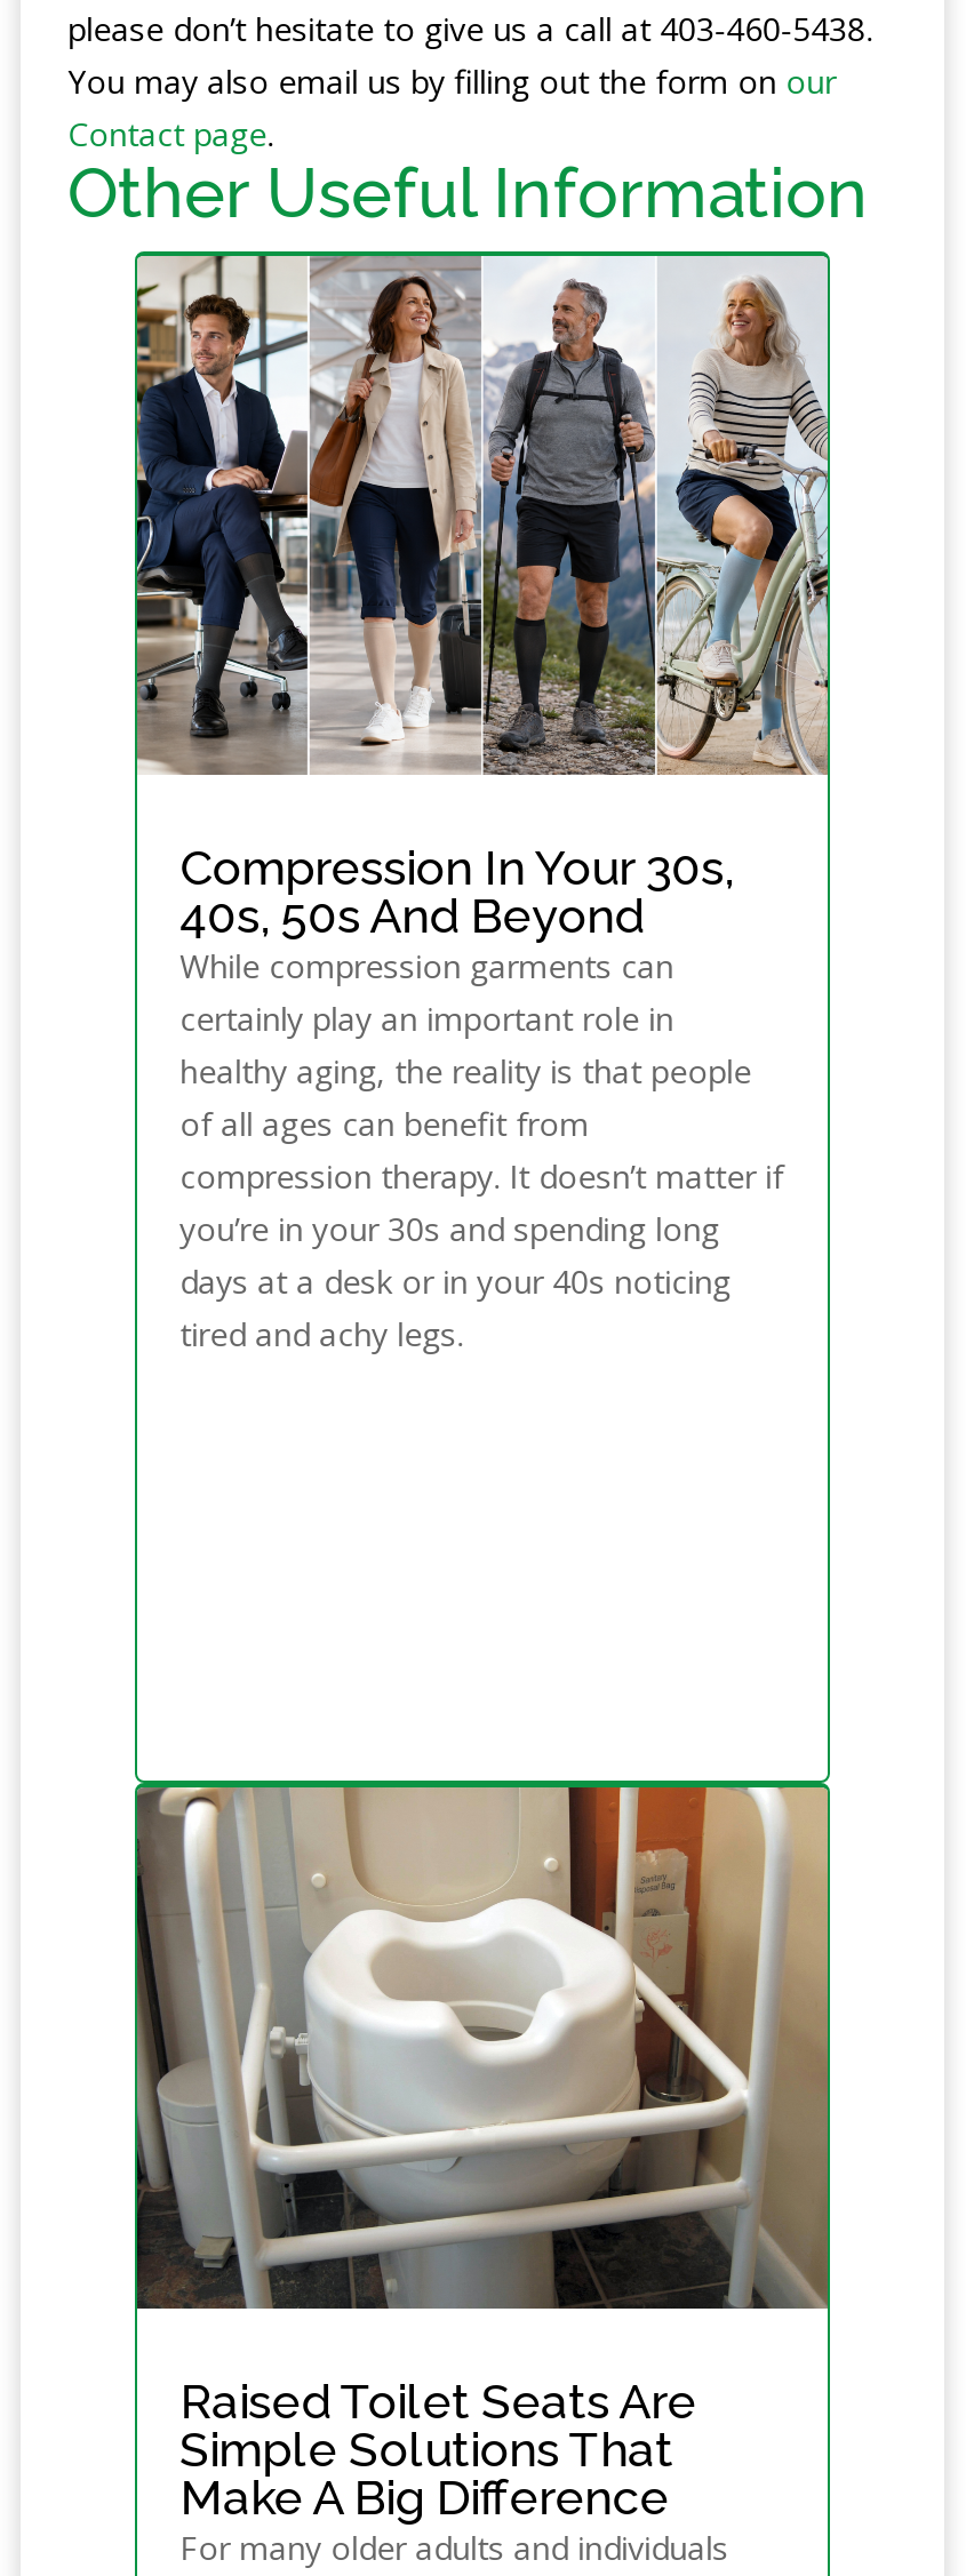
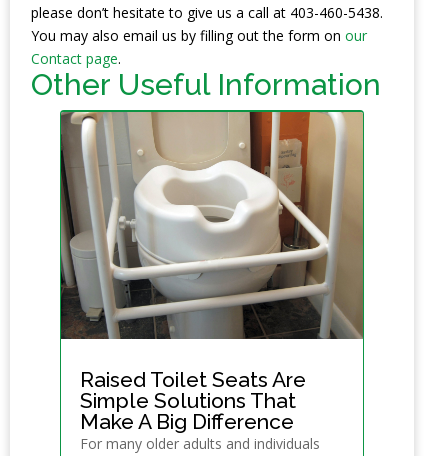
[135,254,830,1356] [image] | Compression In Your 30s, | 40s, 50s And Beyond | While compression garments can | certainly play an important role in | healthy aging, the reality is that people | of all ages can benefit from | compression therapy. It doesn’t matter if | you’re in your 30s and spending long | days at a desk or in your 40s noticing | tired and achy legs. -> none

